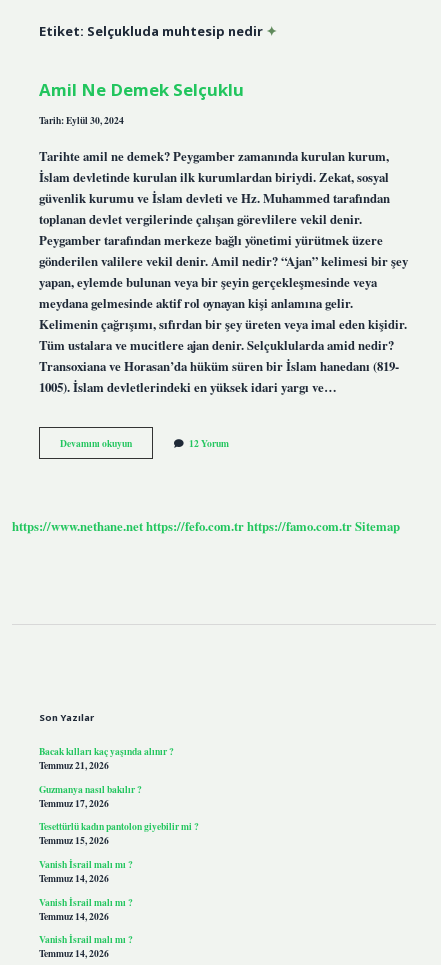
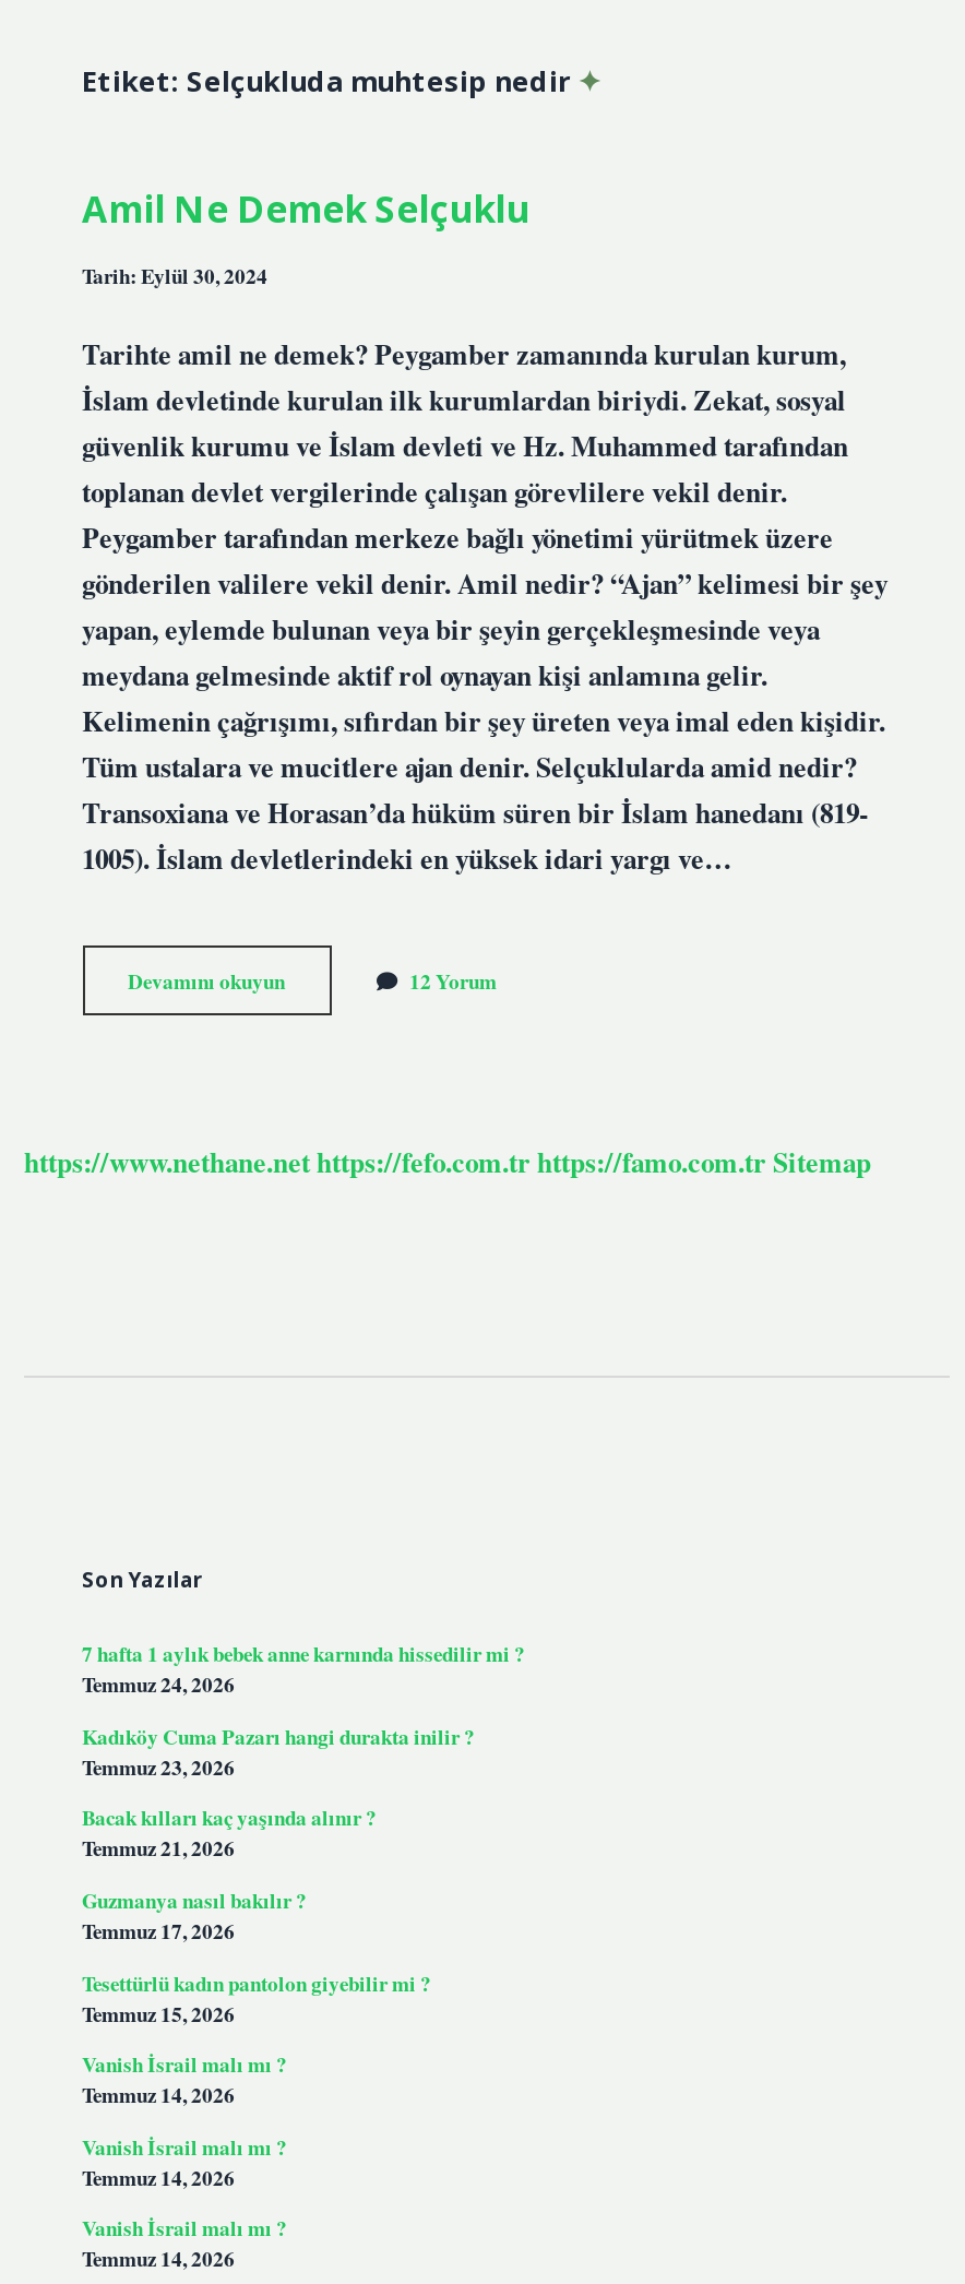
none -> [82,1638,525,1782] 7 hafta 1 aylık bebek anne karnında hissedilir mi ? | Temmuz 24, 2026 | Kadıköy Cuma Pazarı hangi durakta inilir ? | Temmuz 23, 2026

